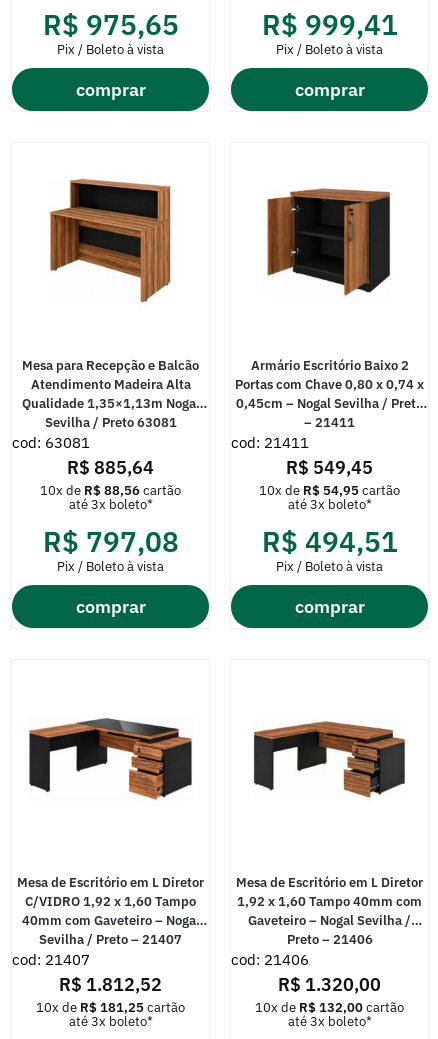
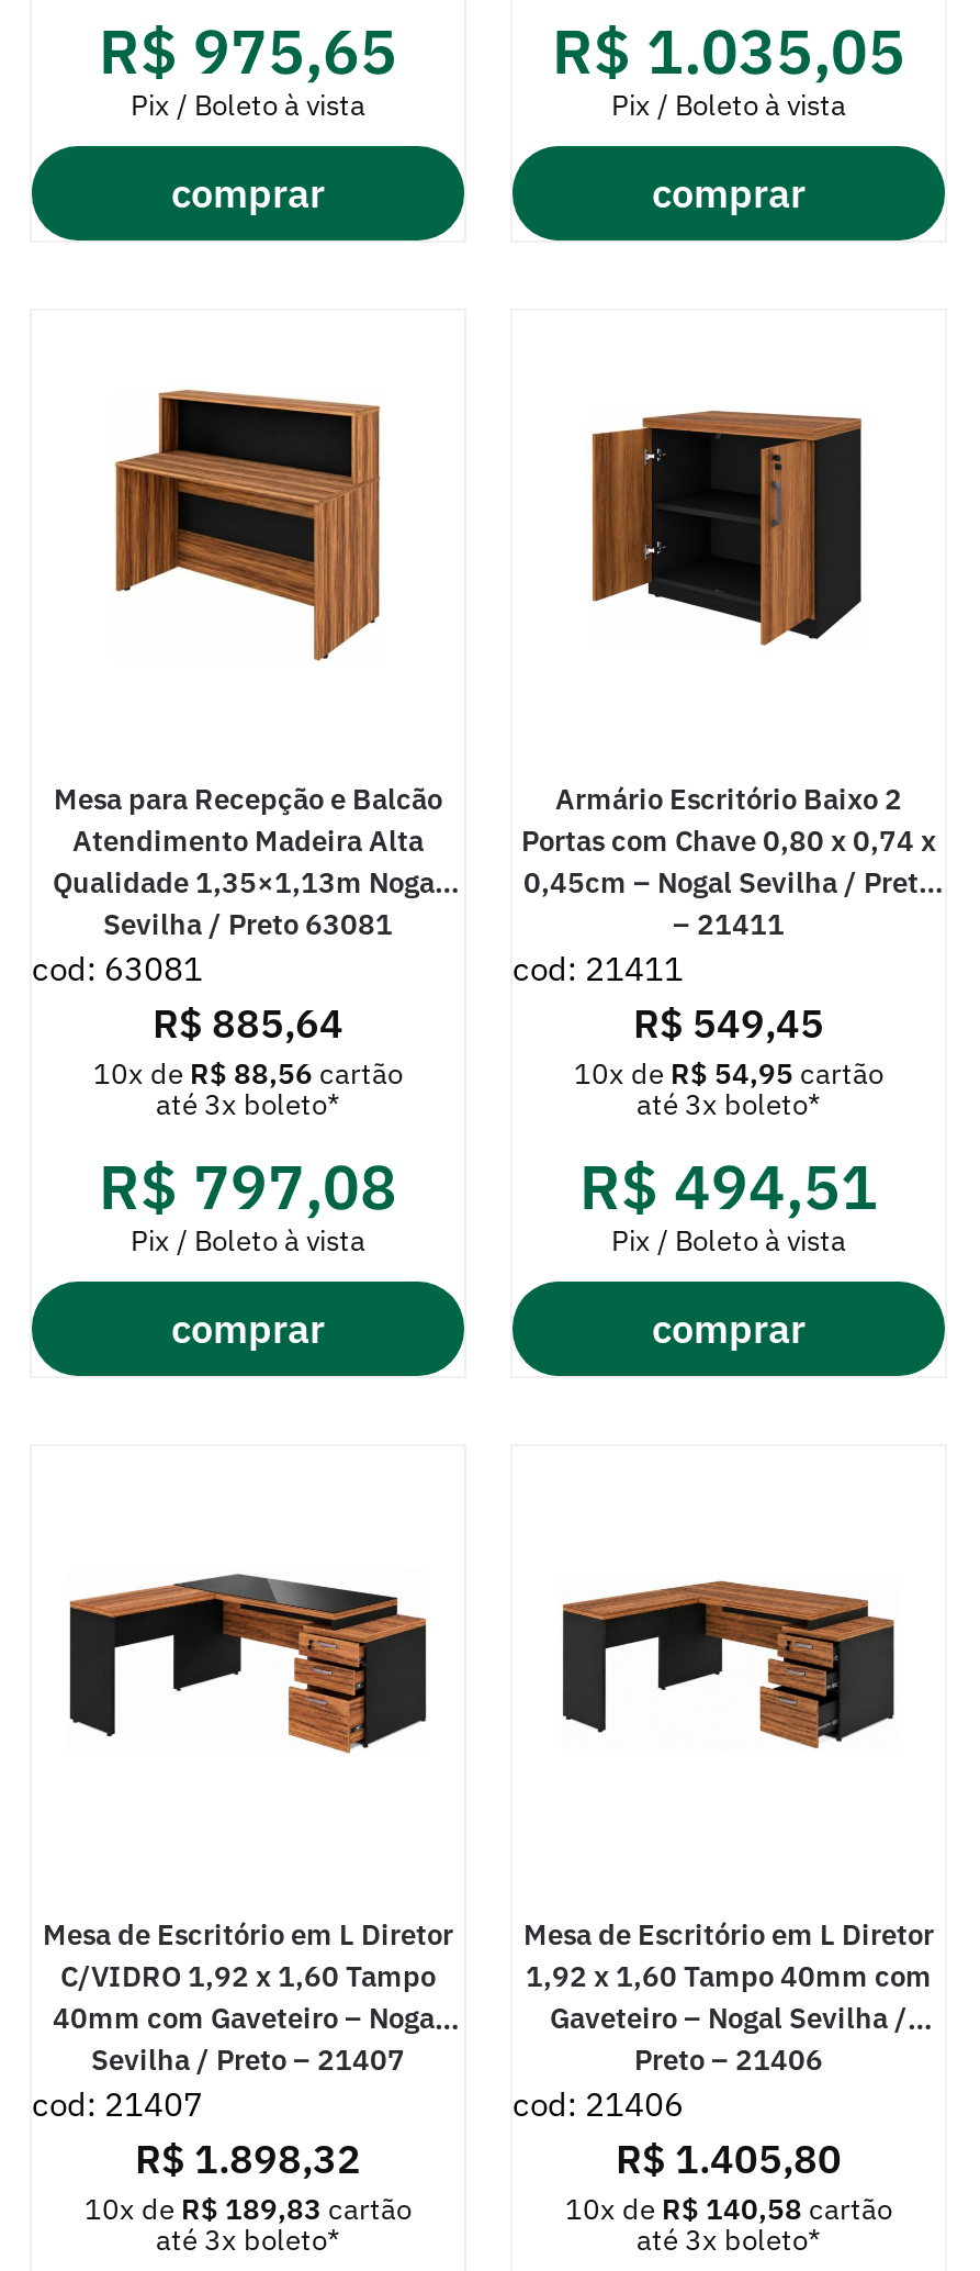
[261,6,397,43] R$999,41 -> [552,10,905,91] R$1.035,05
[59,973,162,996] R$1.812,52 -> [135,2134,361,2185] R$1.898,32
[278,973,381,996] R$1.320,00 -> [616,2134,842,2185] R$1.405,80
[36,999,185,1016] 10x de R$181,25 cartão -> [85,2192,412,2229] 10x de R$189,83 cartão
[255,999,404,1016] 10x de R$132,00 cartão -> [565,2192,892,2229] 10x de R$140,58 cartão

